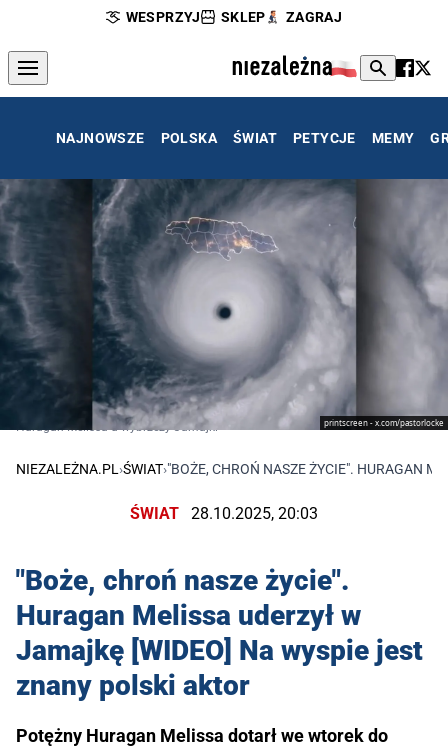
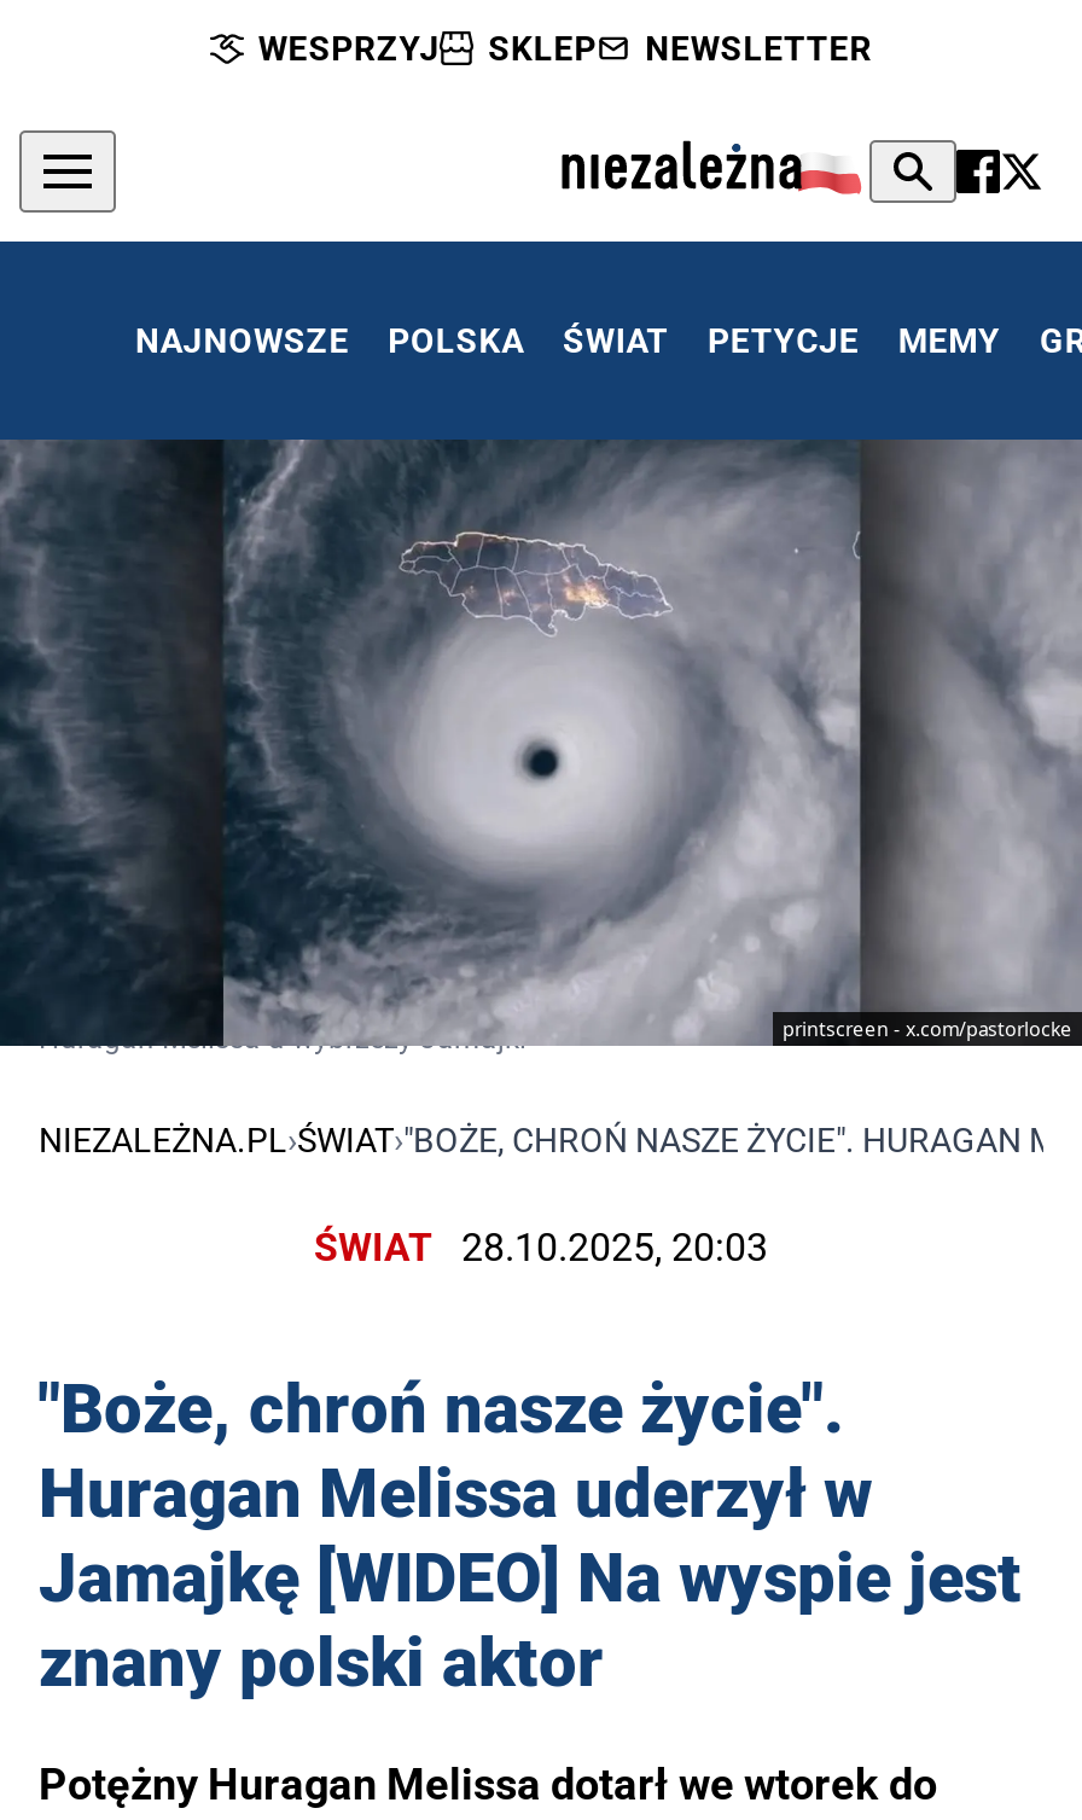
[286,9,342,25] ZAGRAJ -> [645,29,872,68] NEWSLETTER

